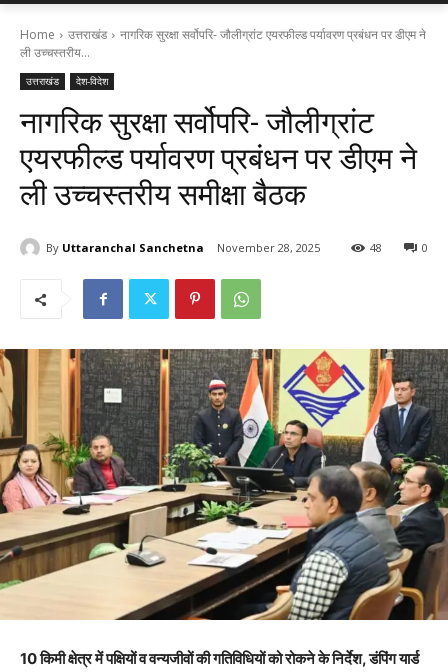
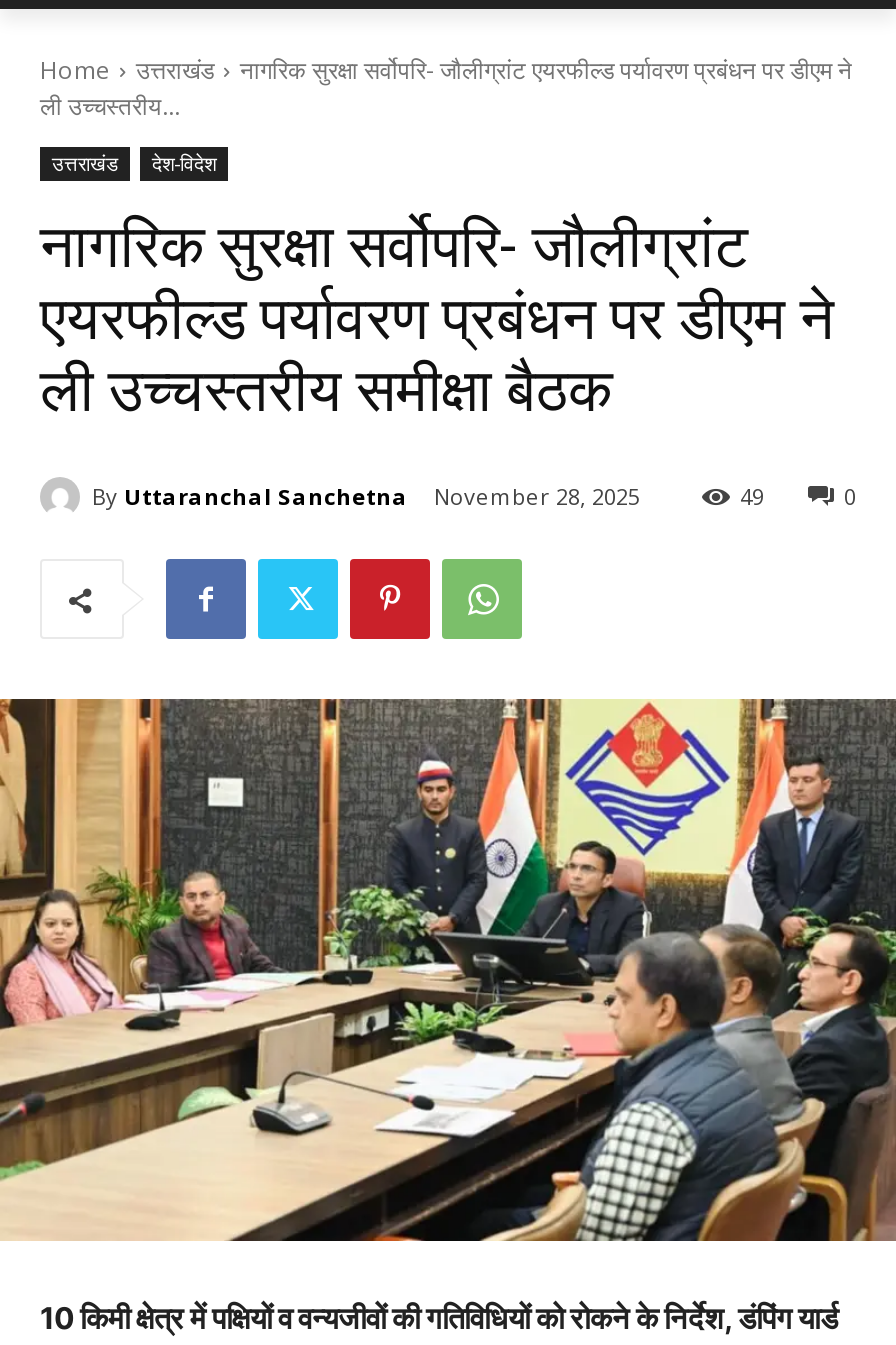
[370,240,382,255] 48 -> [740,482,764,512] 49

